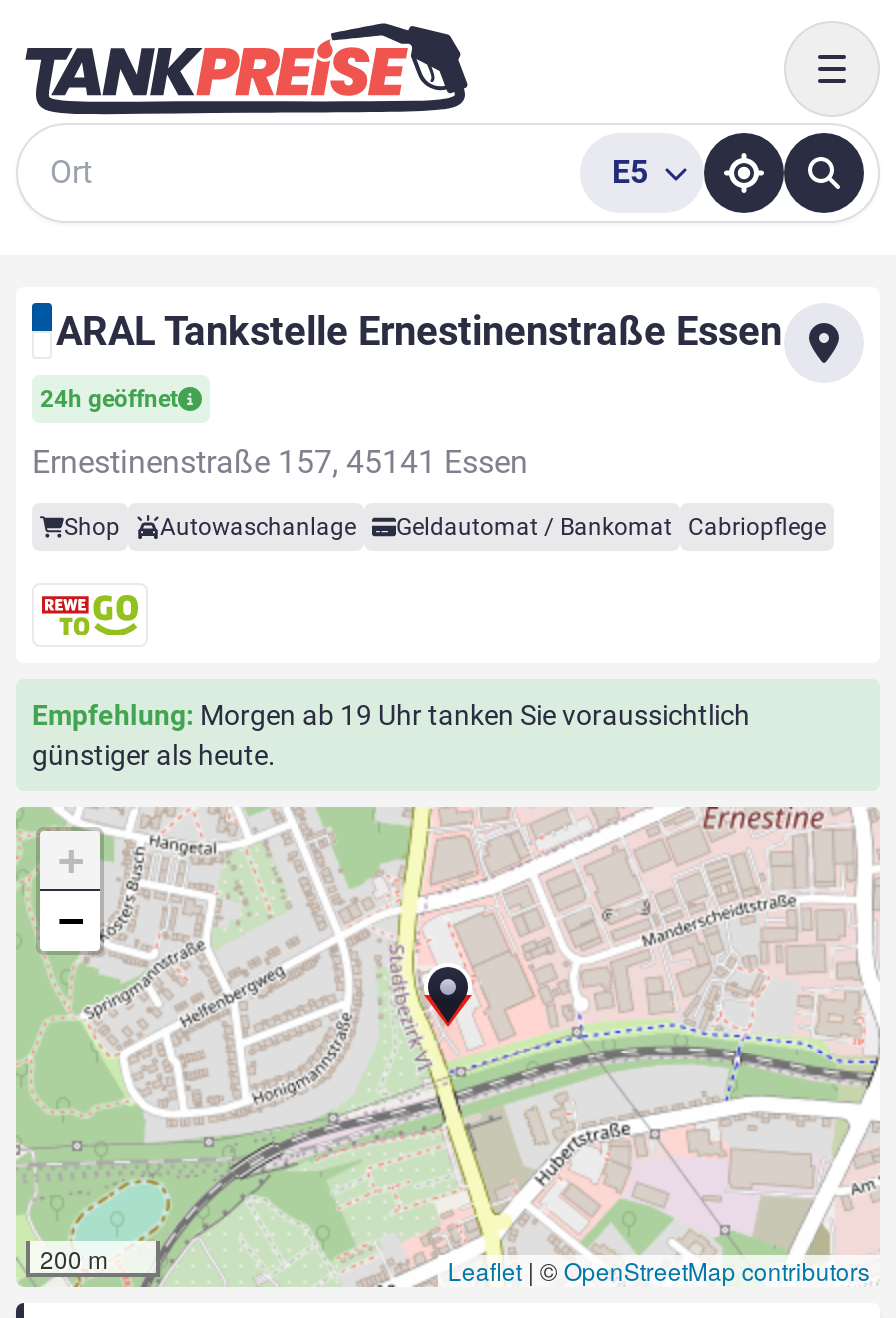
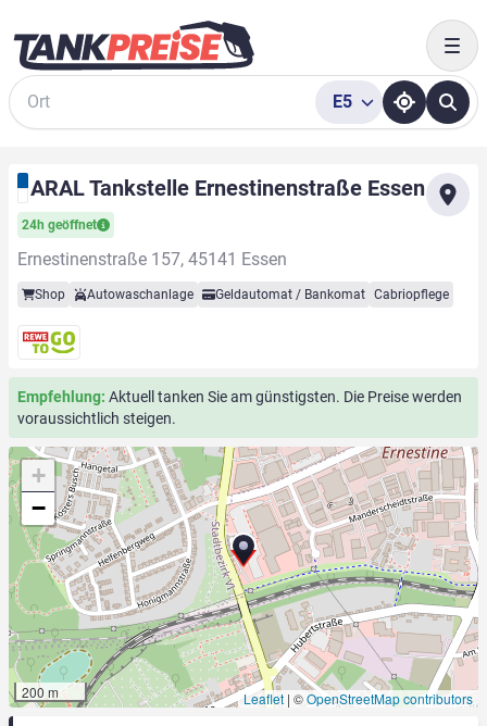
[32,699,750,771] Empfehlung: Morgen ab 19 Uhr tanken Sie voraussichtlich | günstiger als heute. -> [17,388,462,427] Empfehlung: Aktuell tanken Sie am günstigsten. Die Preise werden | voraussichtlich steigen.

